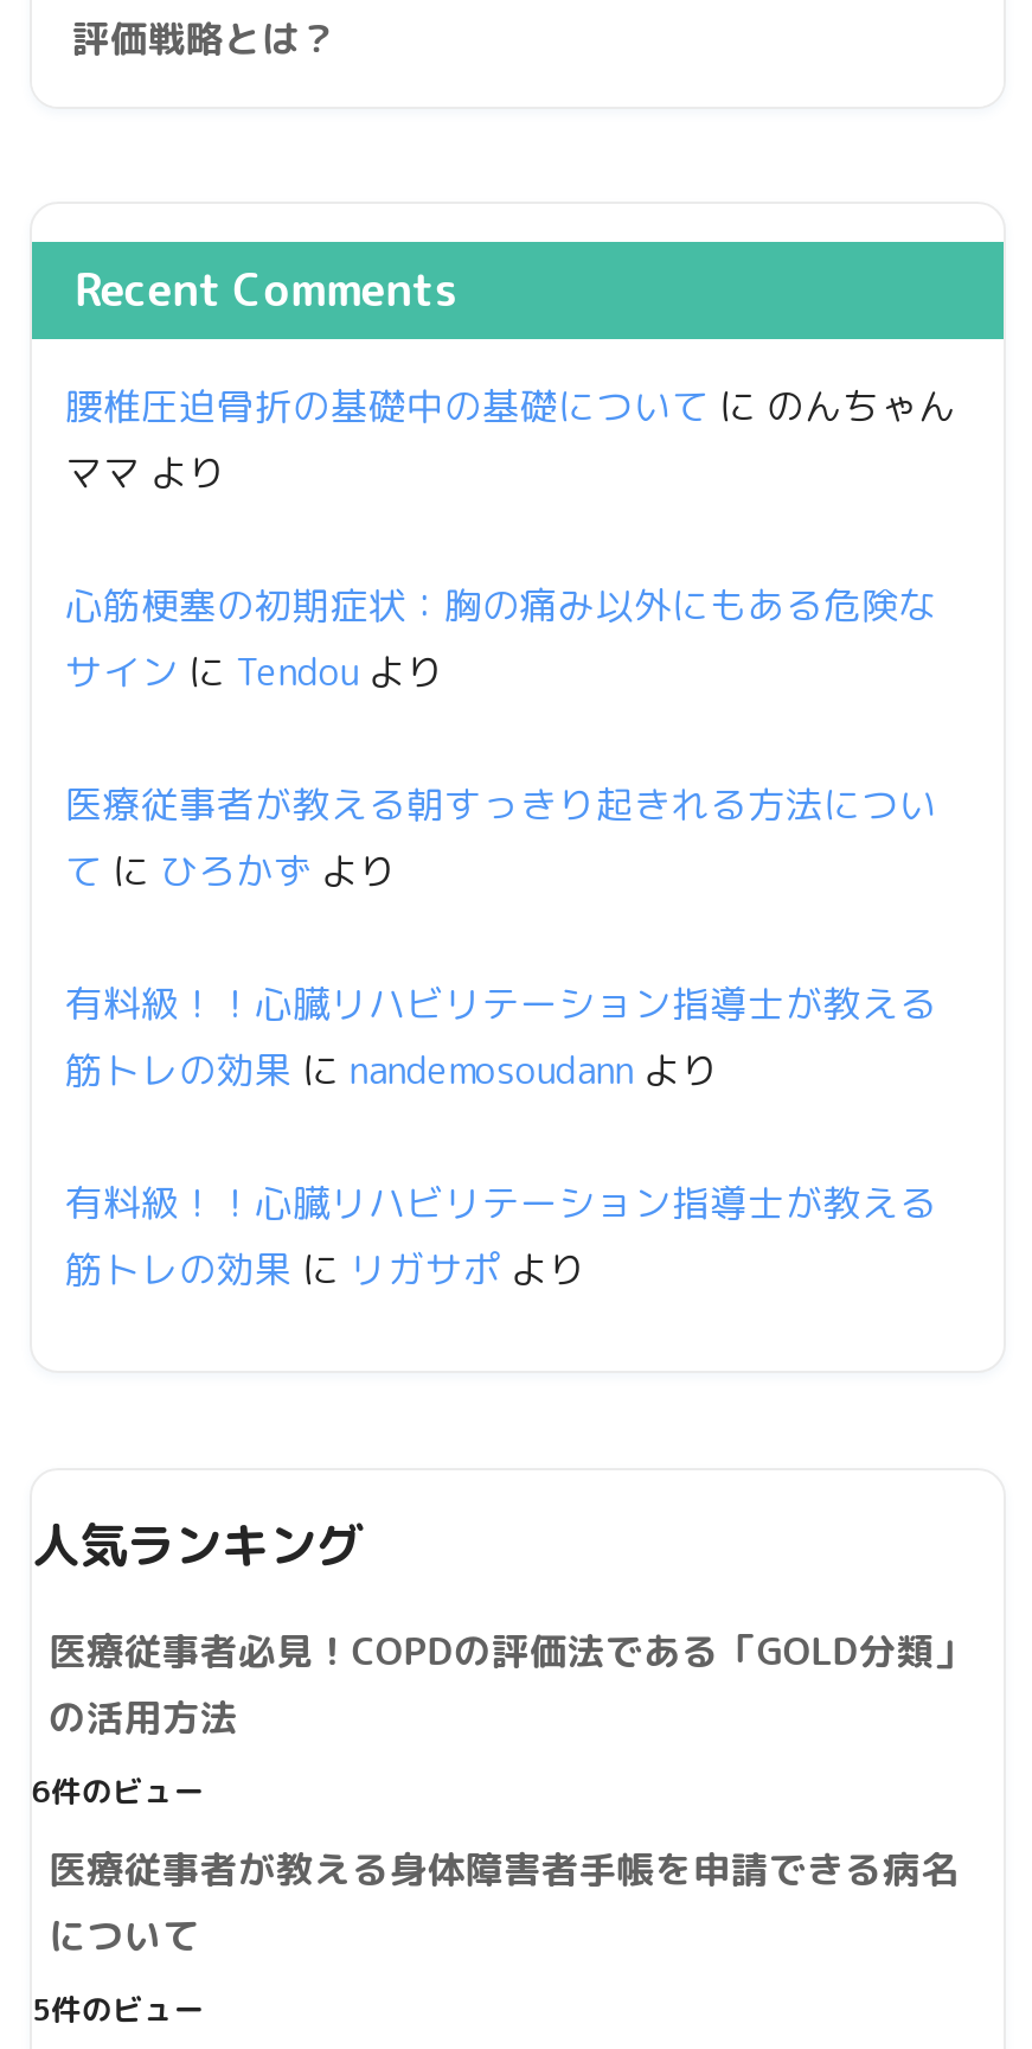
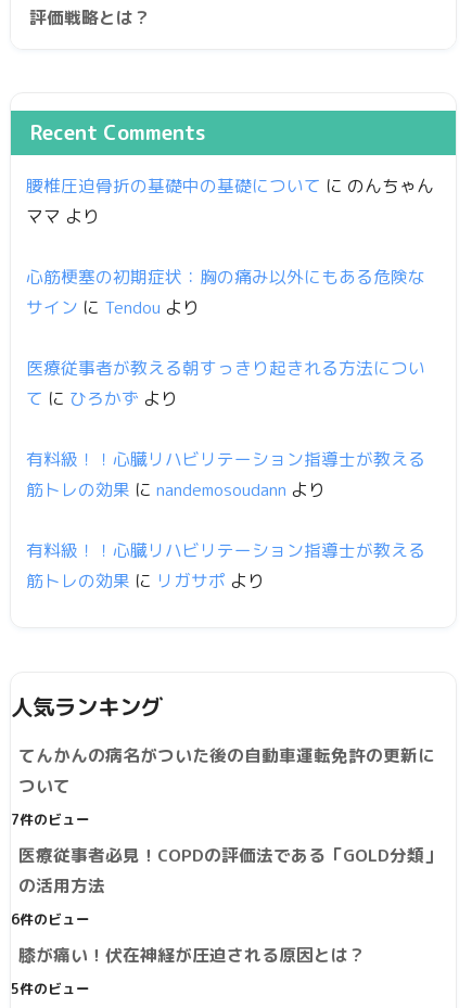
none -> [11,743,435,829] てんかんの病名がついた後の自動車運転免許の更新に | ついて | 7件のビュー
moved [32,1625,973,1812] -> [11,843,442,929]: 医療従事者必見！COPDの評価法である「GOLD分類」 | の活用方法 | 6件のビュー
[48,1843,958,1961] 医療従事者が教える身体障害者手帳を申請できる病名 | について -> [18,943,366,967] 膝が痛い！伏在神経が圧迫される原因とは？

